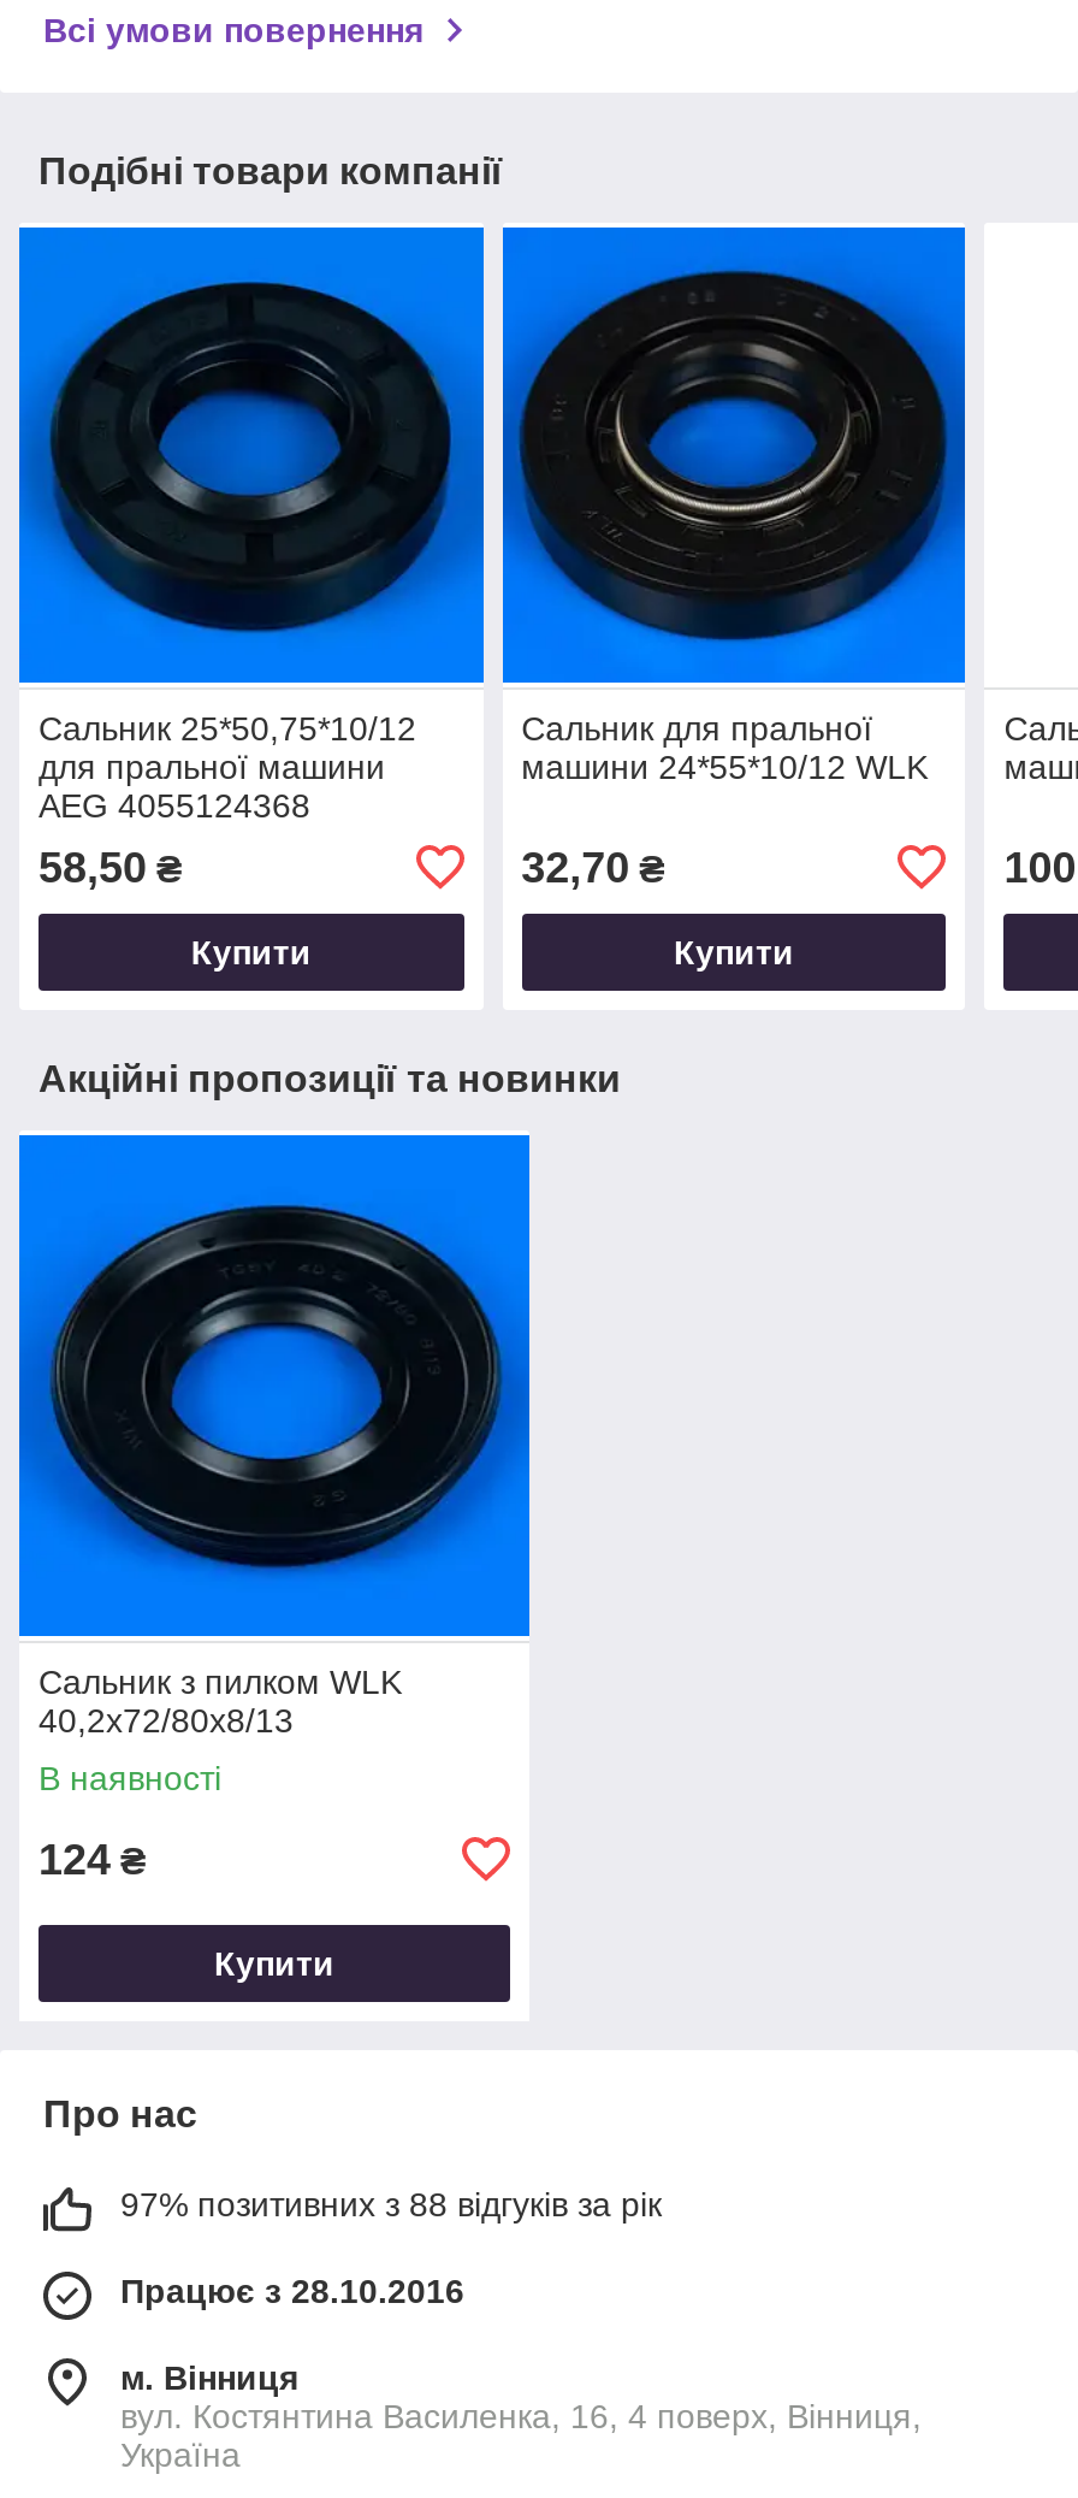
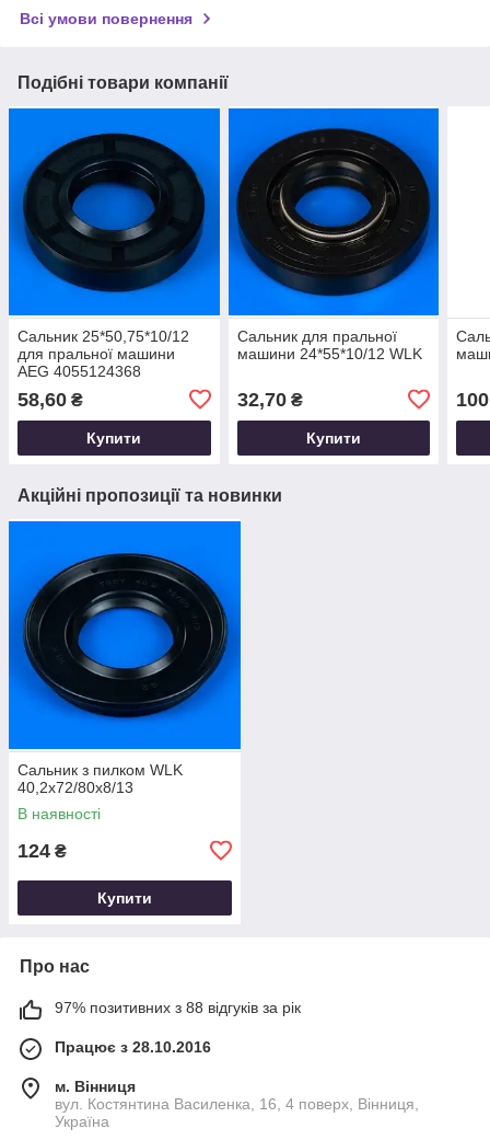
[38,843,183,892] 58,50 ₴ -> [17,389,83,410] 58,60 ₴

